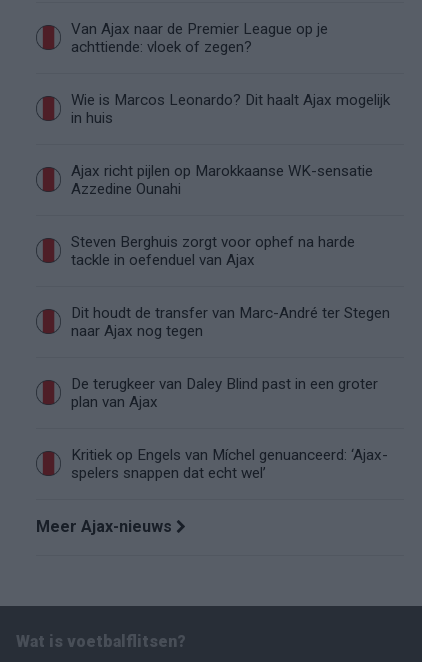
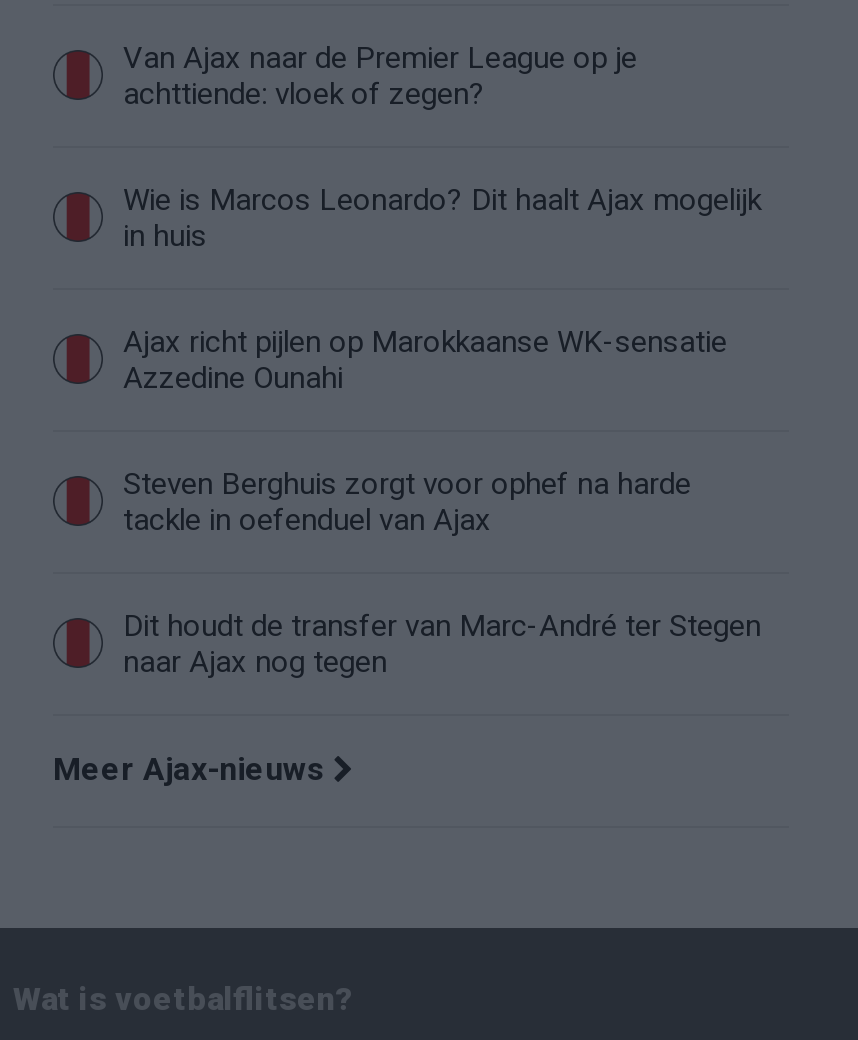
[71,375,388,482] De terugkeer van Daley Blind past in een groter | plan van Ajax | Kritiek op Engels van Míchel genuanceerd: ‘Ajax- | spelers snappen dat echt wel’ -> none

